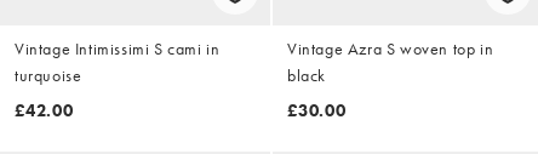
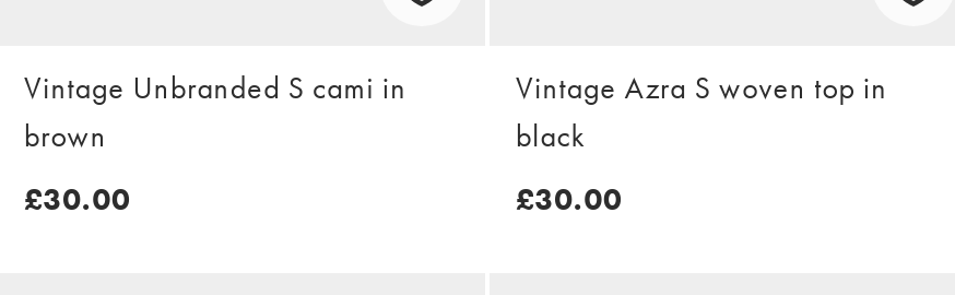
[15,38,220,86] Vintage Intimissimi S cami in | turquoise -> [24,68,407,156] Vintage Unbranded S cami in | brown
[15,100,74,122] £42.00 -> [24,180,131,219] £30.00

